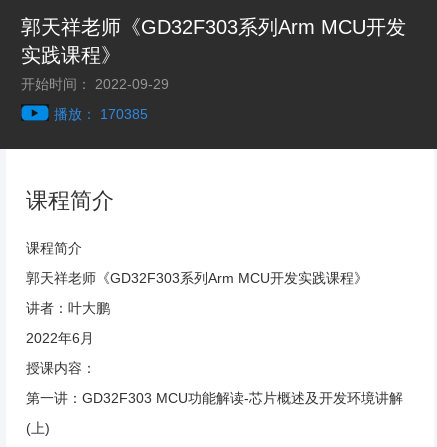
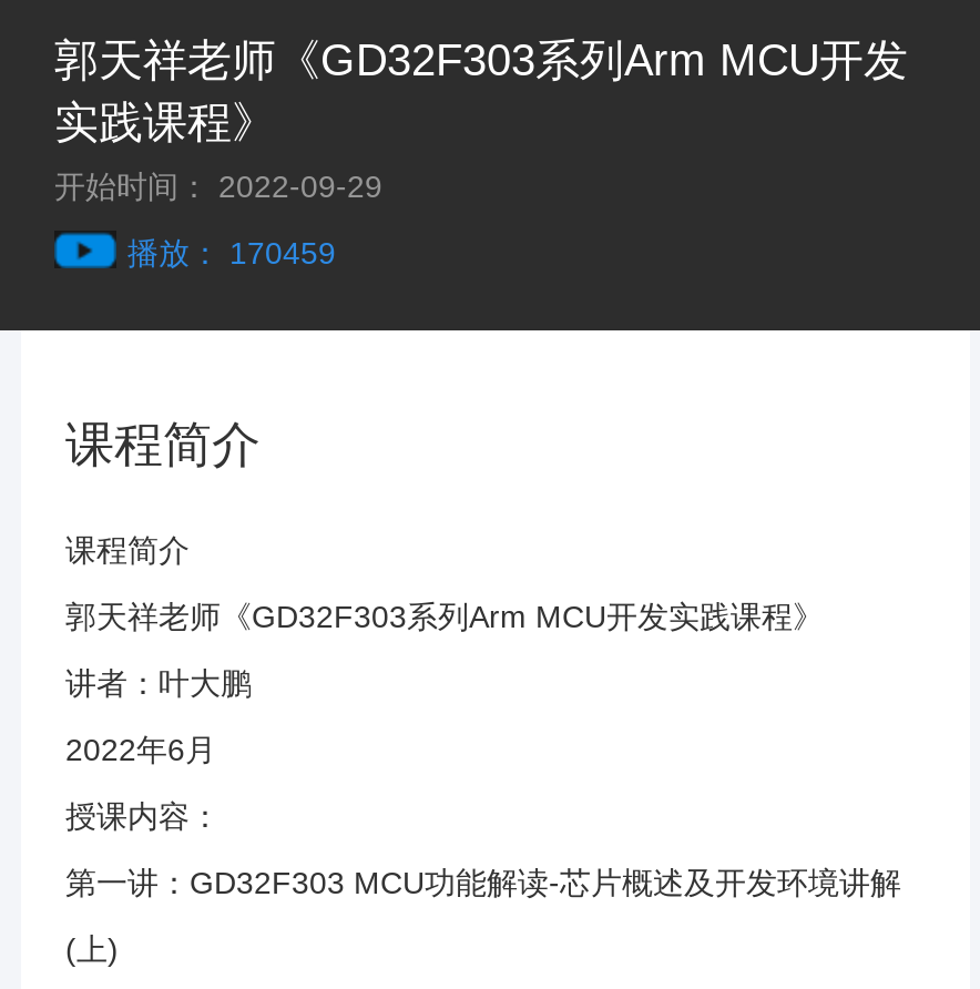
[54,106,148,122] 播放： 170385 -> [127,235,336,271] 播放： 170459

